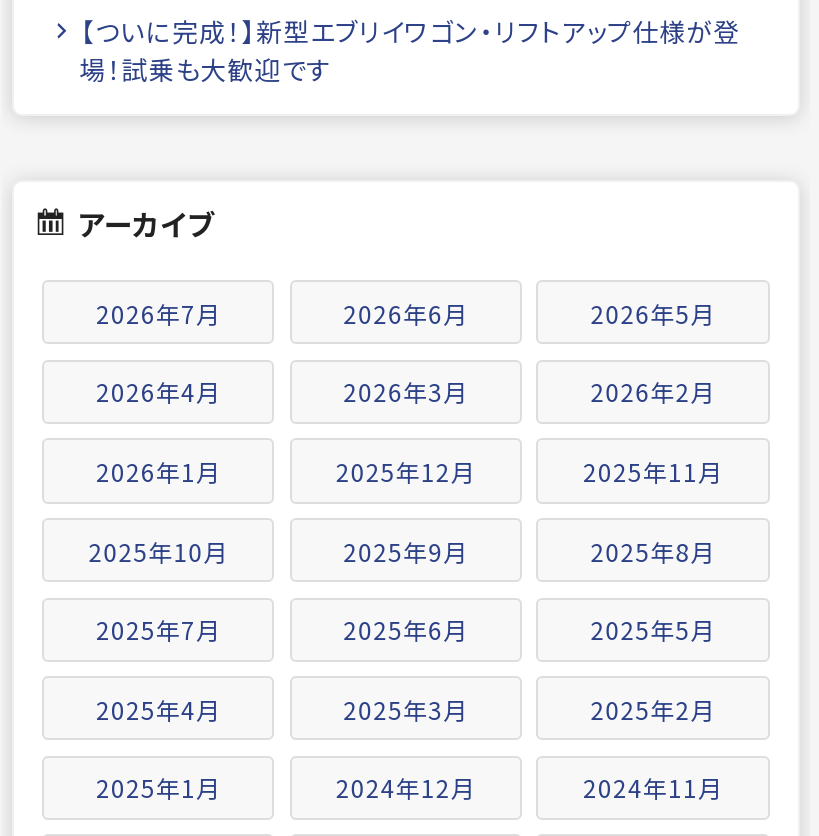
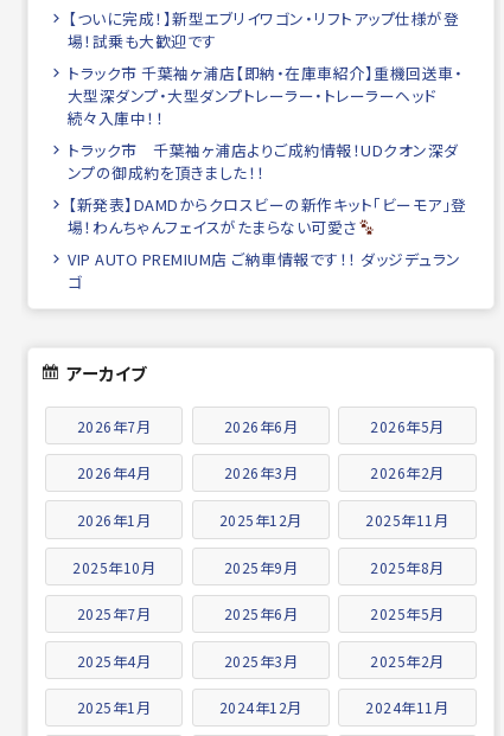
none -> [67,61,467,292] トラック市 千葉袖ヶ浦店【即納・在庫車紹介】重機回送車・ | 大型深ダンプ・大型ダンプトレーラー・トレーラーヘッド | 続々入庫中！！ | トラック市 千葉袖ヶ浦店よりご成約情報！UDクオン深ダ | ンプの御成約を頂きました！！ | 【新発表】DAMDからクロスビーの新作キット「ビーモア」登 | 場！わんちゃんフェイスがたまらない可愛さ | VIP AUTO PREMIUM店 ご納車情報です！！ ダッジデュラン | ゴ

